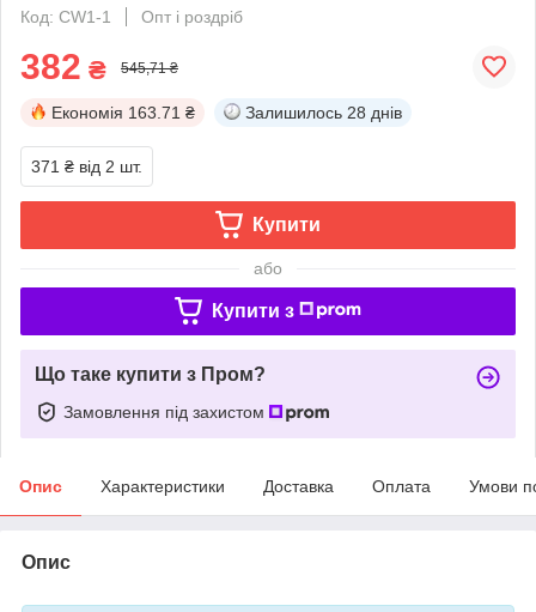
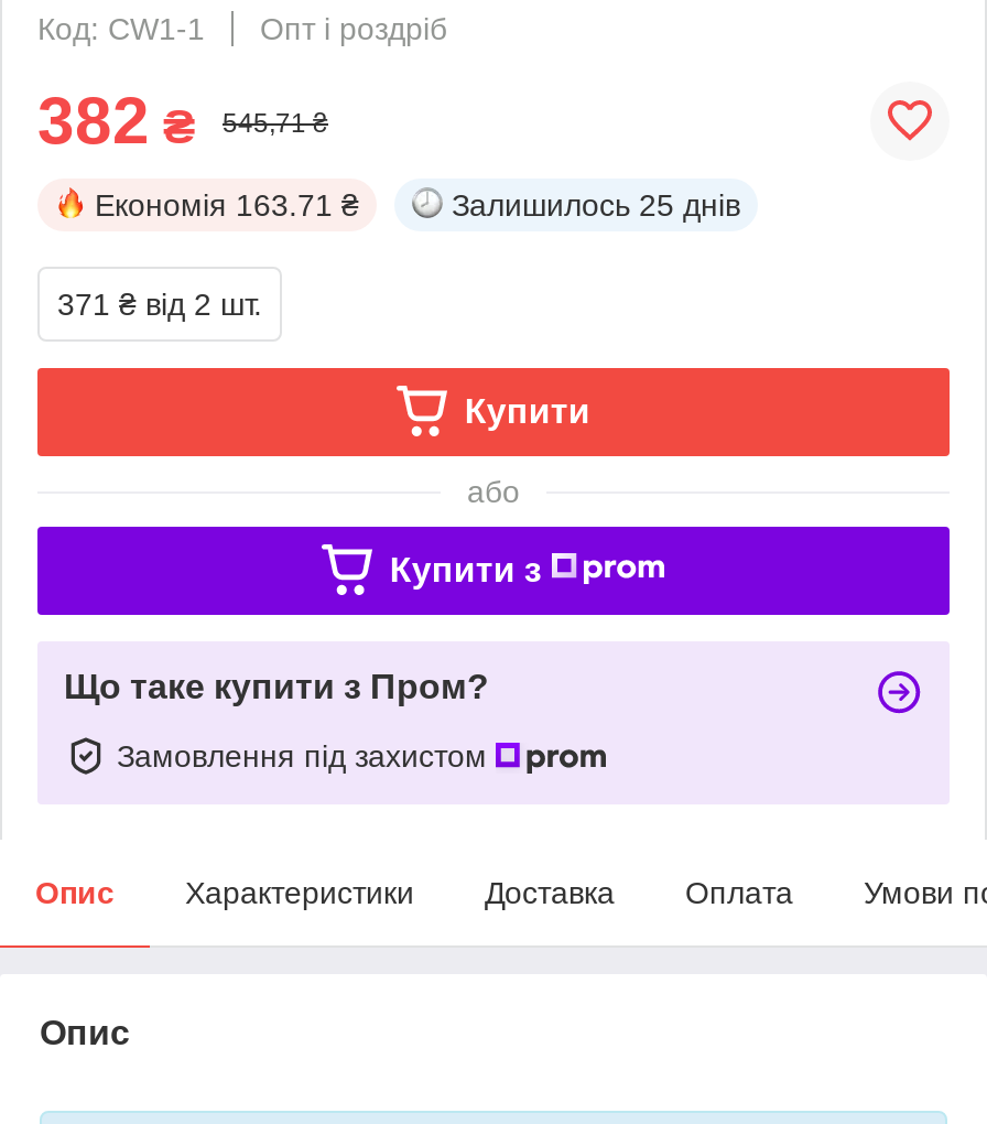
[245,103,402,122] Залишилось 28 днів -> [452,187,740,222] Залишилось 25 днів

